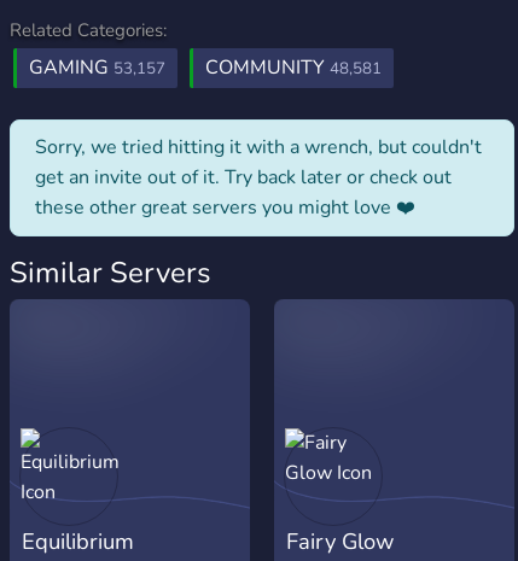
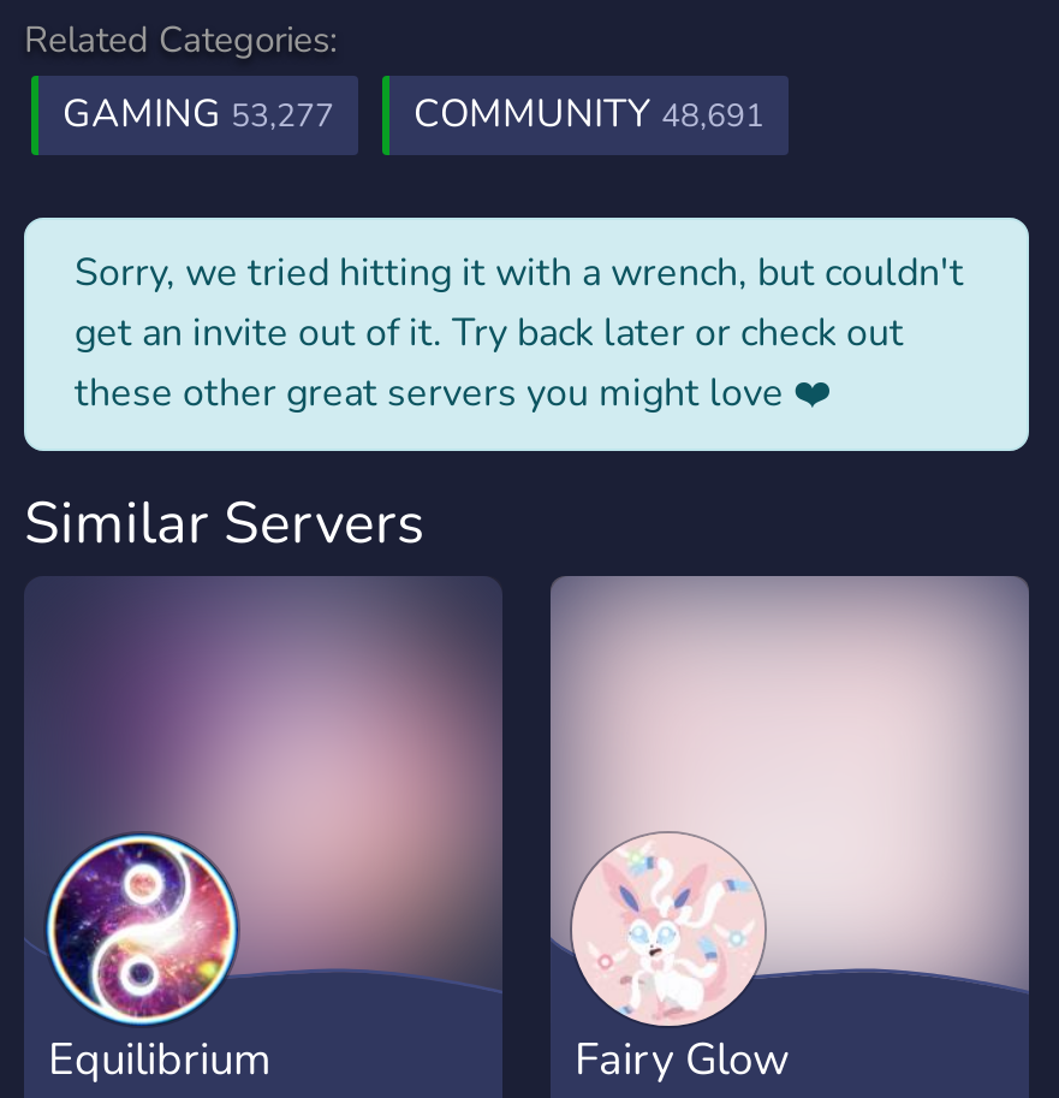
[29,54,165,81] GAMING 53,157 -> [63,88,334,141] GAMING 53,277
[205,54,382,81] COMMUNITY 48,581 -> [414,88,764,141] COMMUNITY 48,691
none -> [46,578,502,1023] [image]
none -> [551,576,1029,1023] [image]

